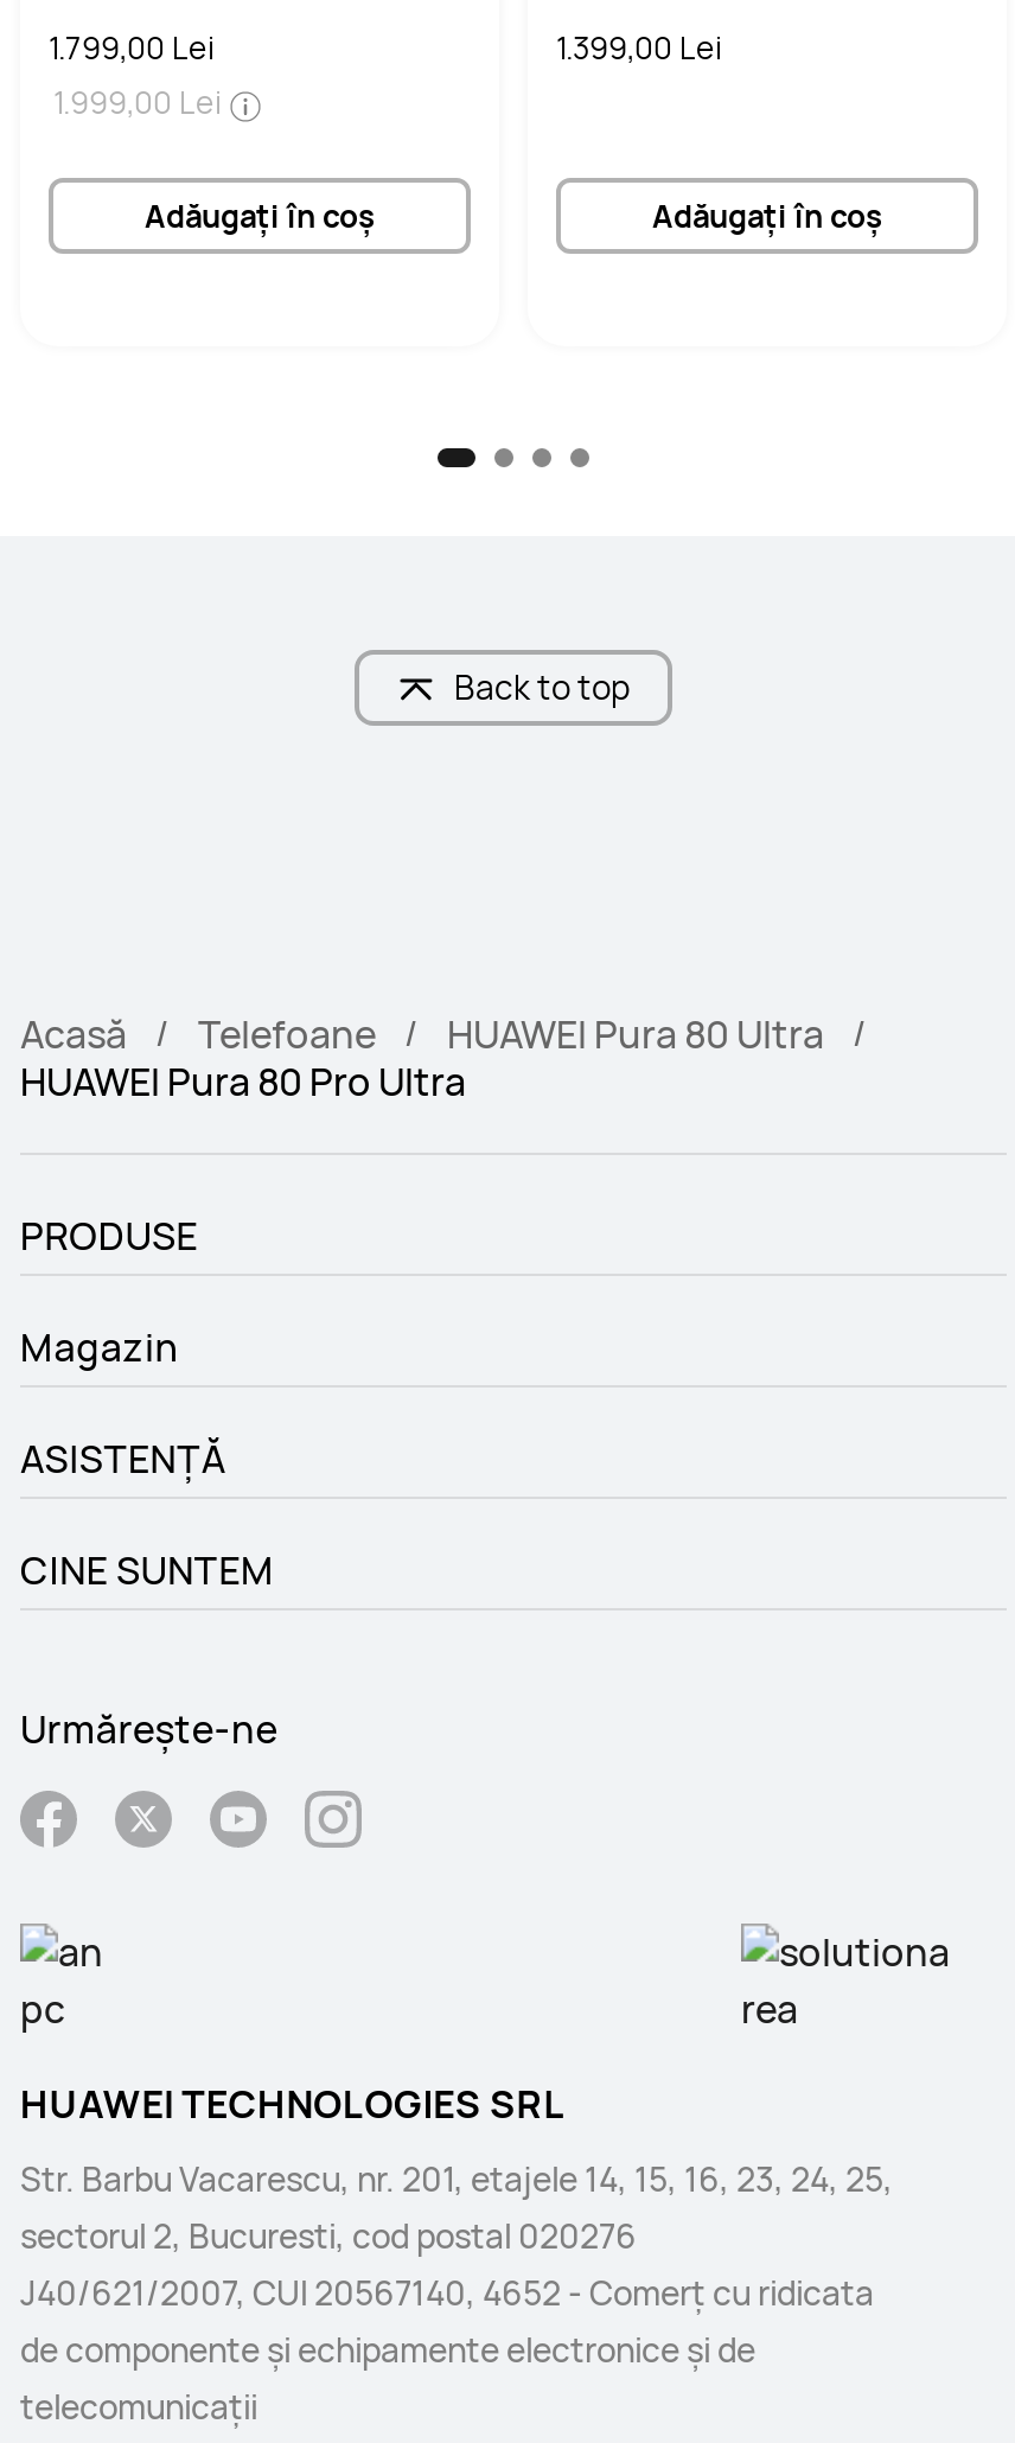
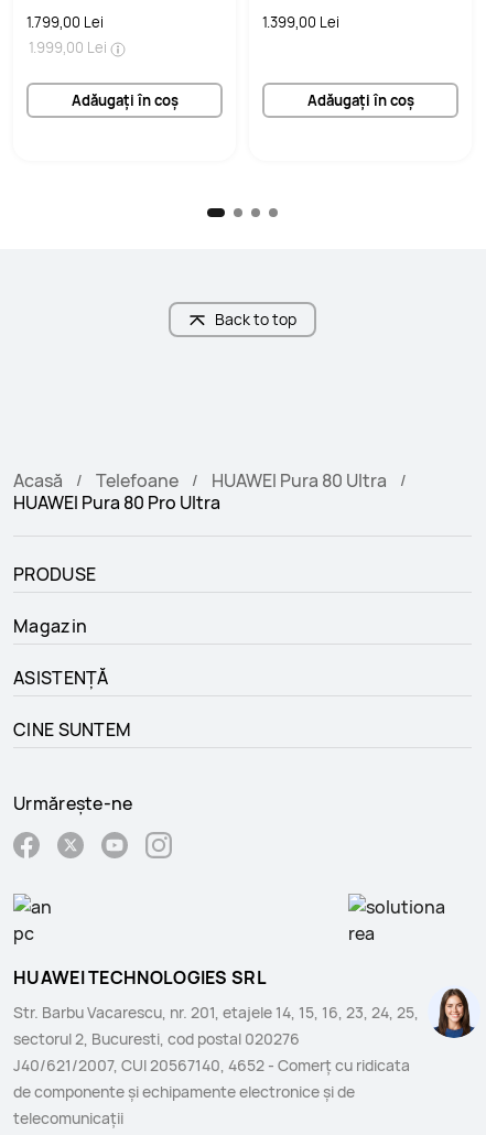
none -> [433,987,475,1039] [image]

